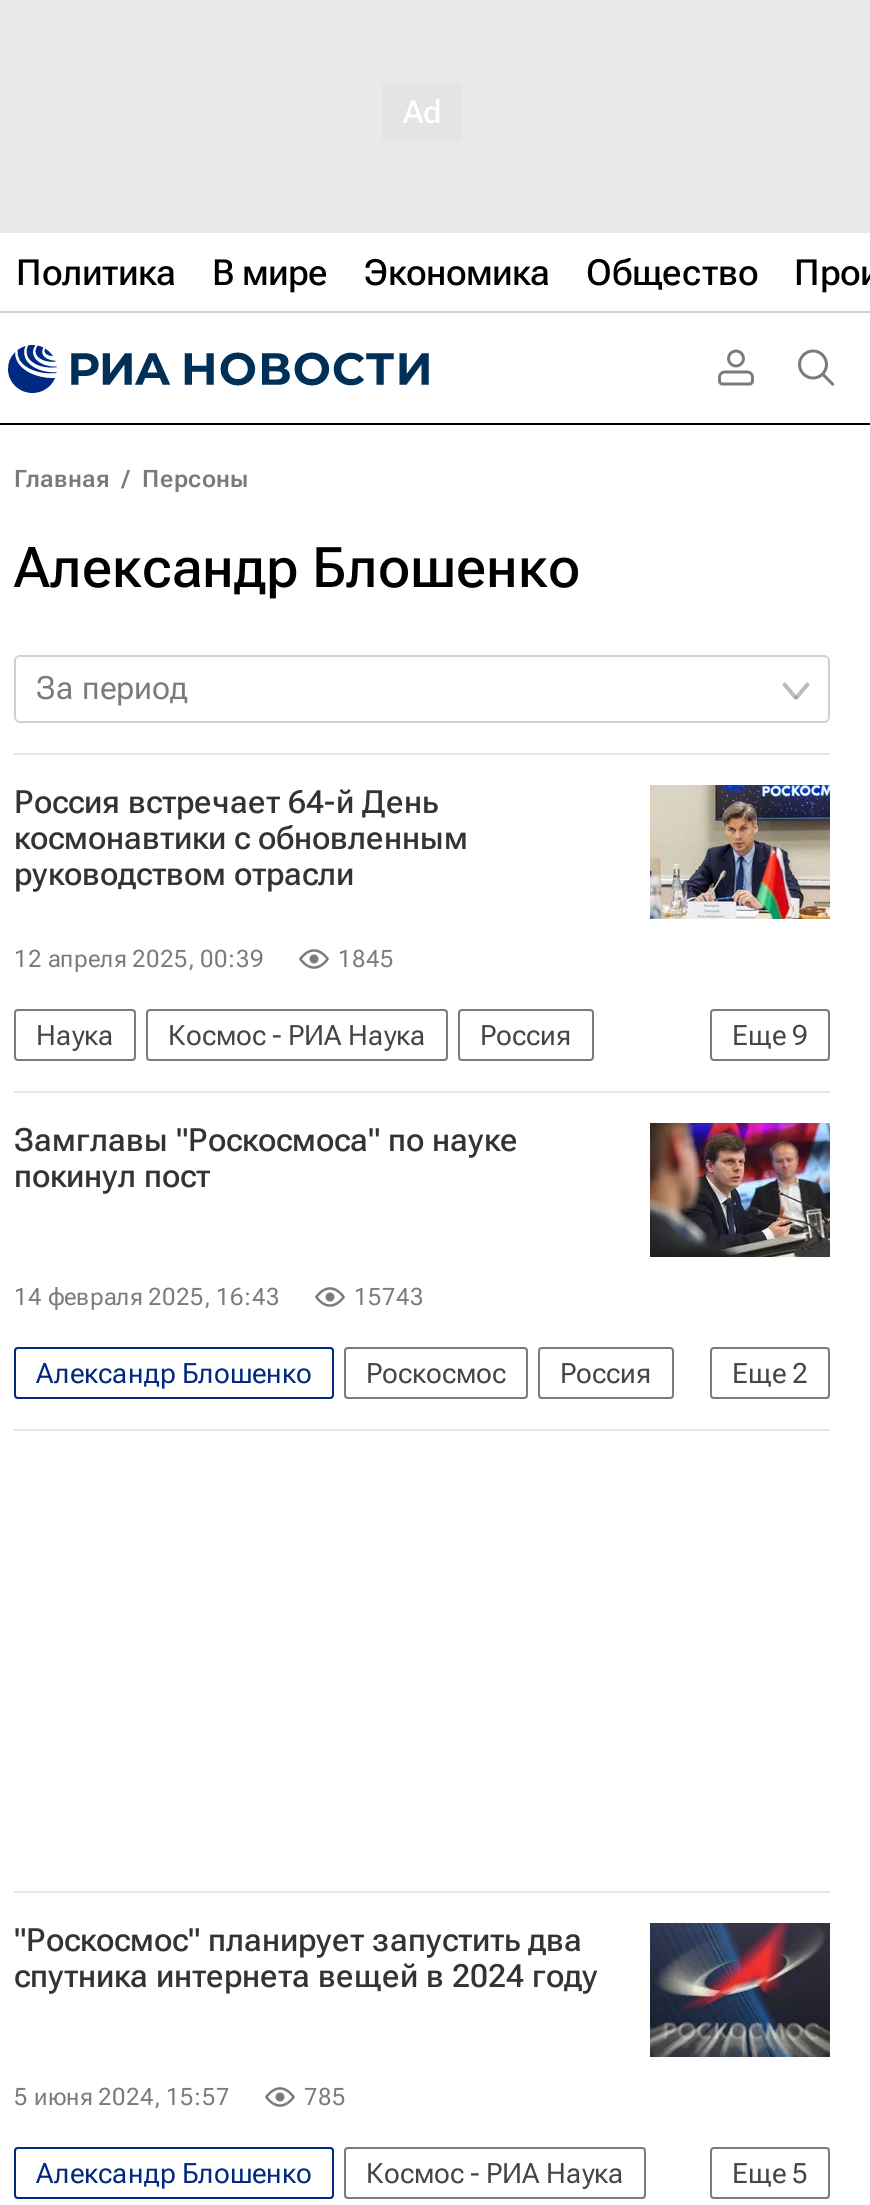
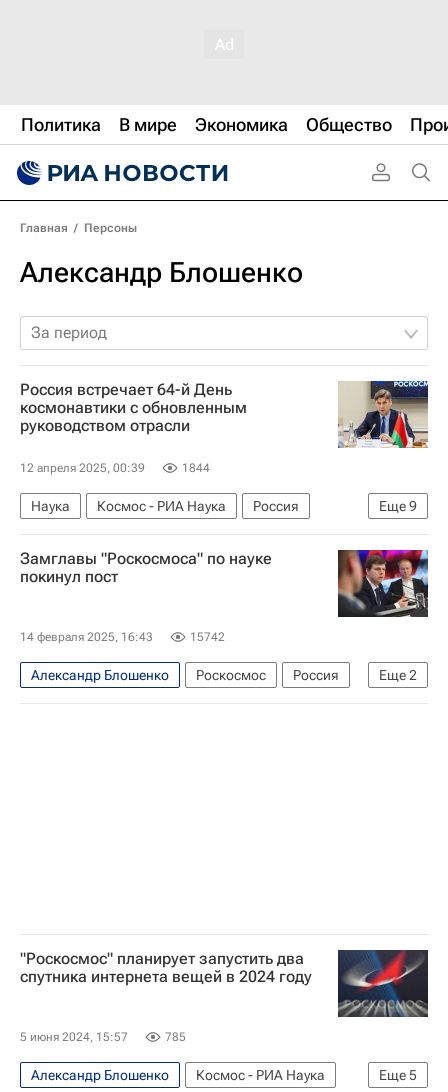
[338,945,394,973] 1845 -> [182,461,210,475] 1844
[354,1283,424,1311] 15743 -> [190,630,225,644] 15742

